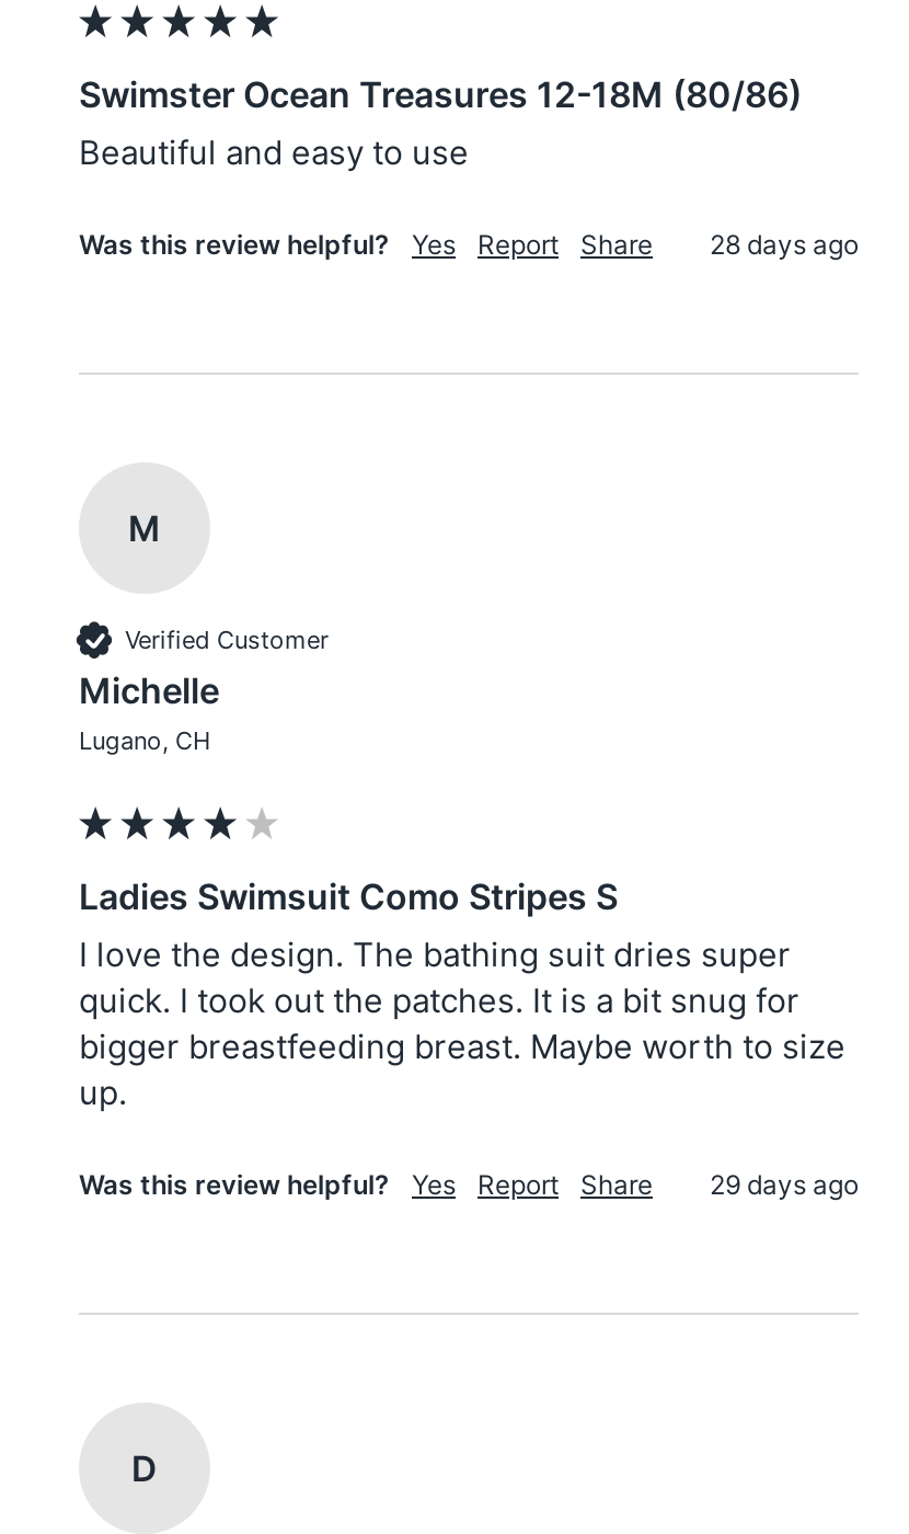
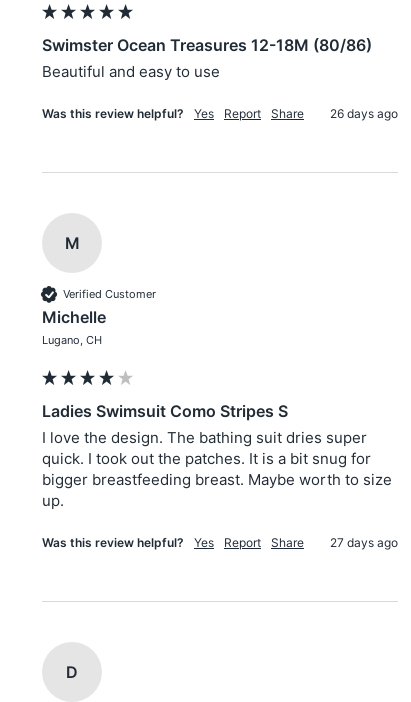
[79,229,859,262] Was this review helpful? Yes Report Share 28 days ago -> [42,106,398,121] Was this review helpful? Yes Report Share 26 days ago
[79,1169,859,1202] Was this review helpful? Yes Report Share 29 days ago -> [42,535,398,550] Was this review helpful? Yes Report Share 27 days ago

